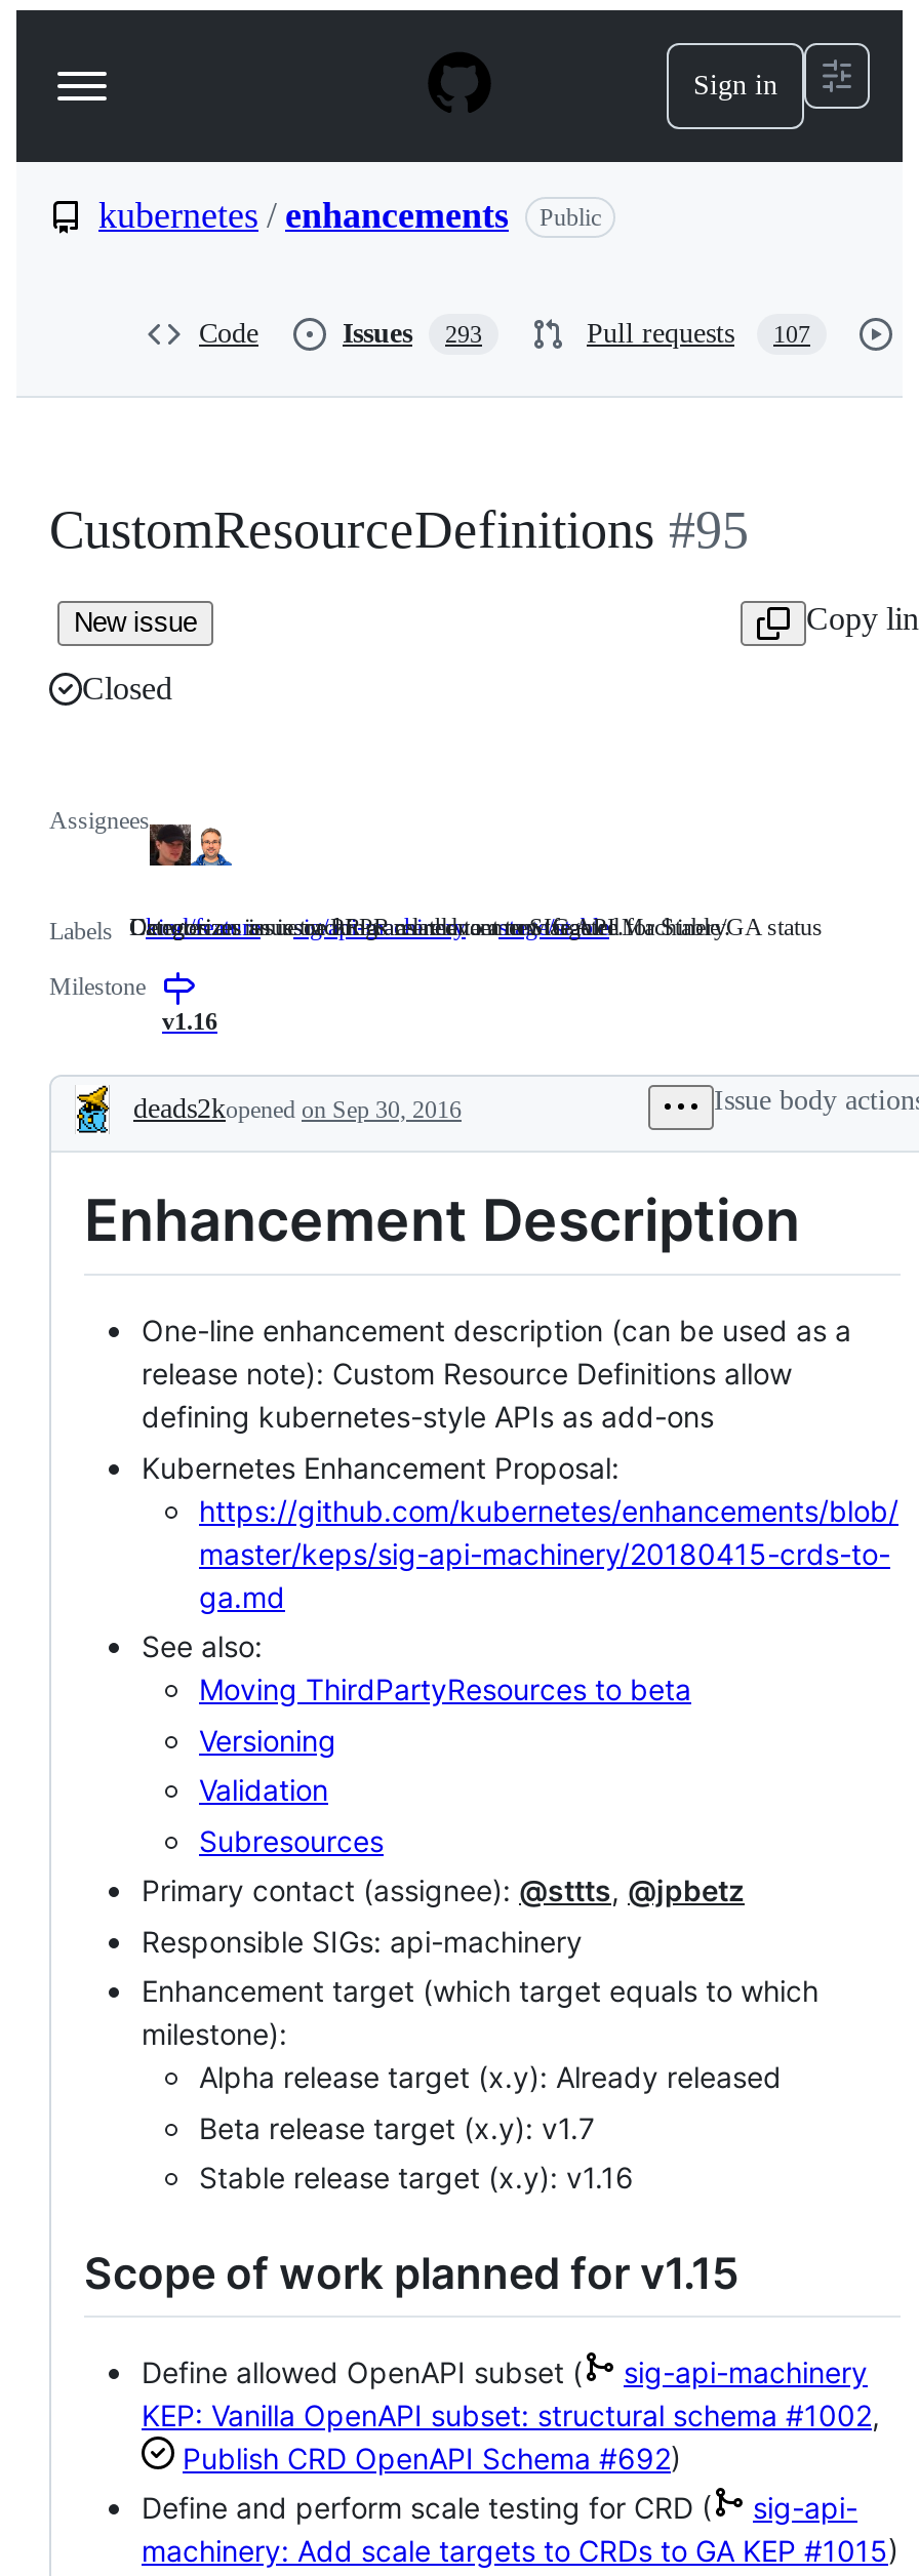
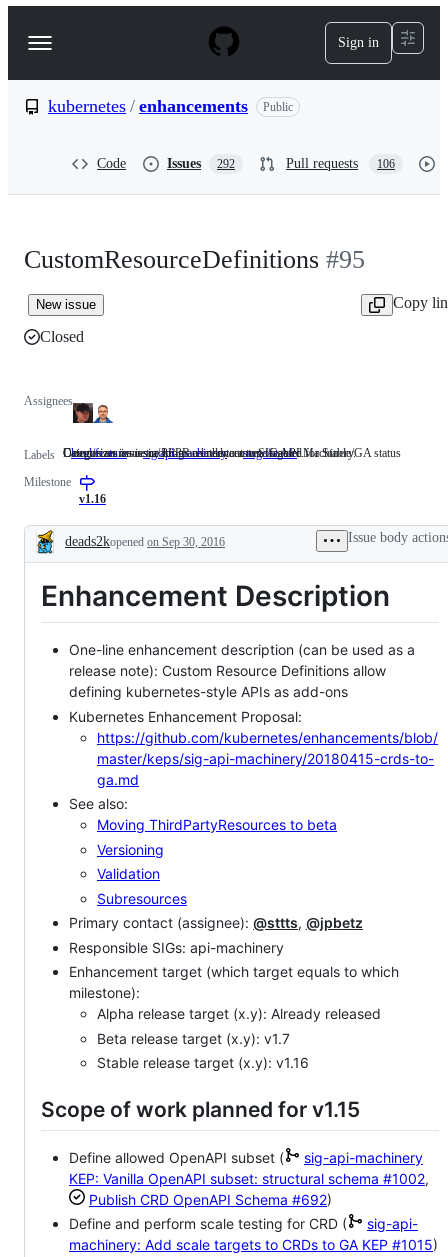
[343,318,482,349] Issues 293 -> [167,156,235,171] Issues 292
[587,318,810,349] Pull requests 107 -> [286,156,395,171] Pull requests 106

